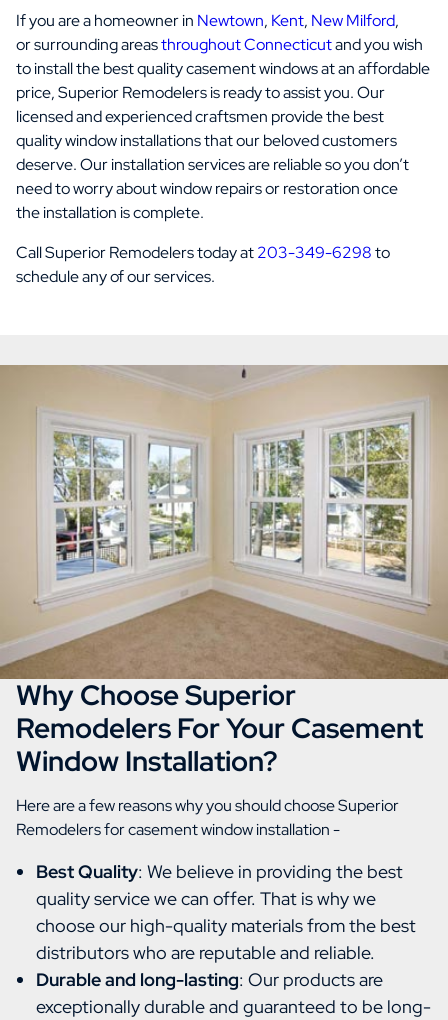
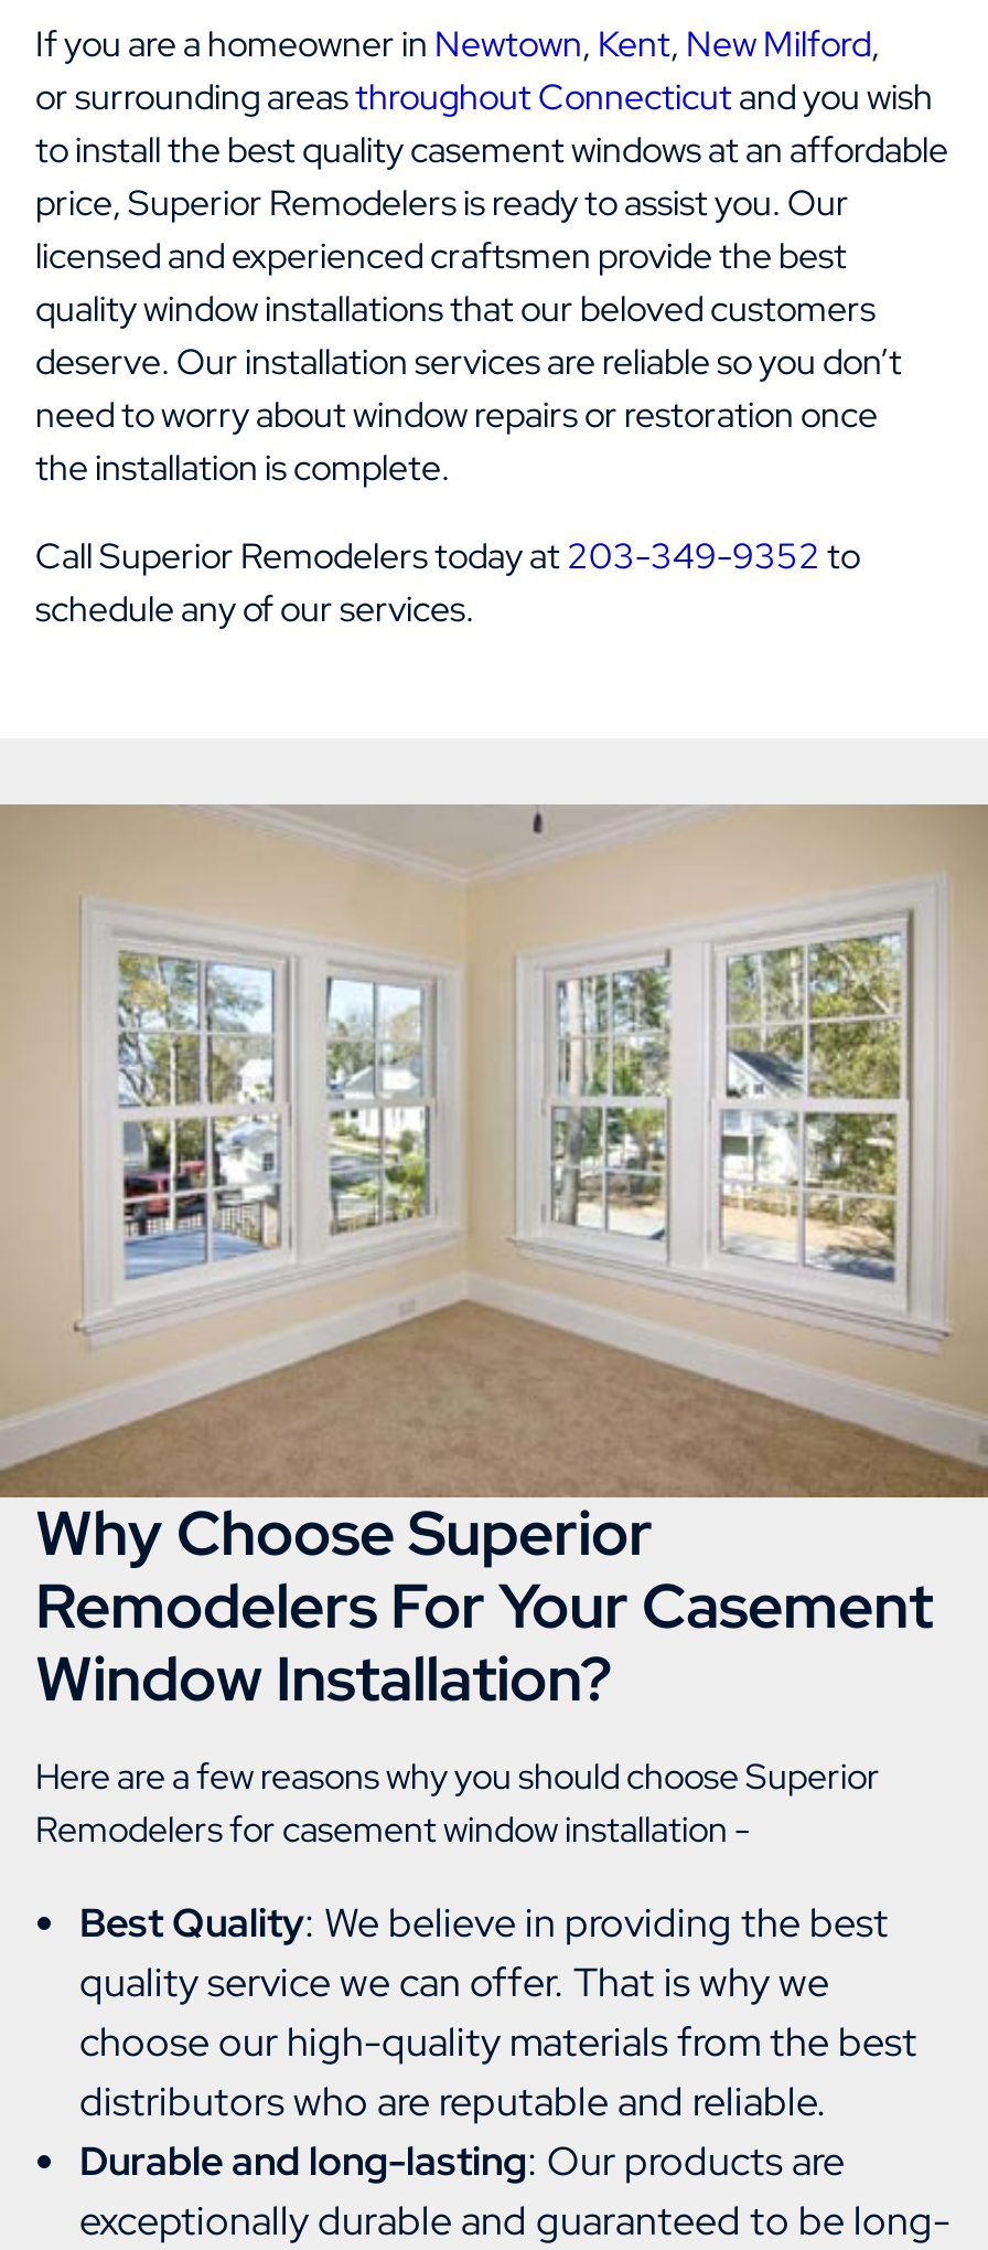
[16,242,390,263] Call Superior Remodelers today at 203-349-6298 to -> [35,533,860,580] Call Superior Remodelers today at 203-349-9352 to

